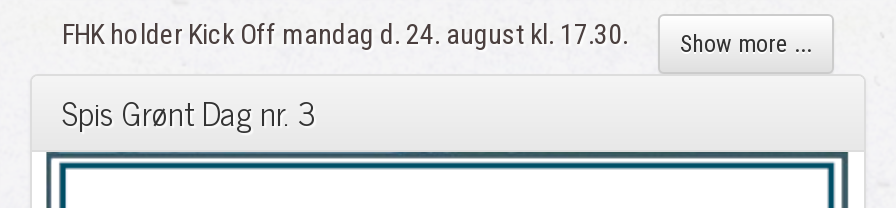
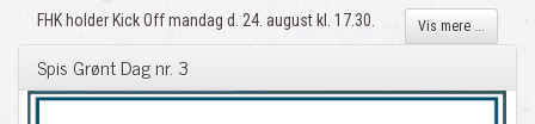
[680,30,812,58] Show more ... -> [418,18,485,35] Vis mere ...

